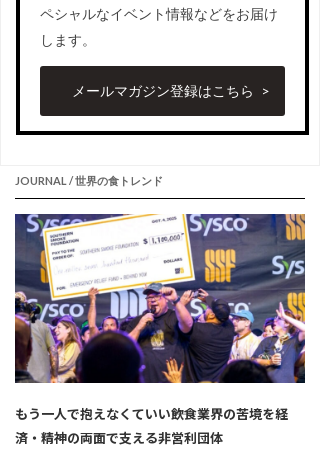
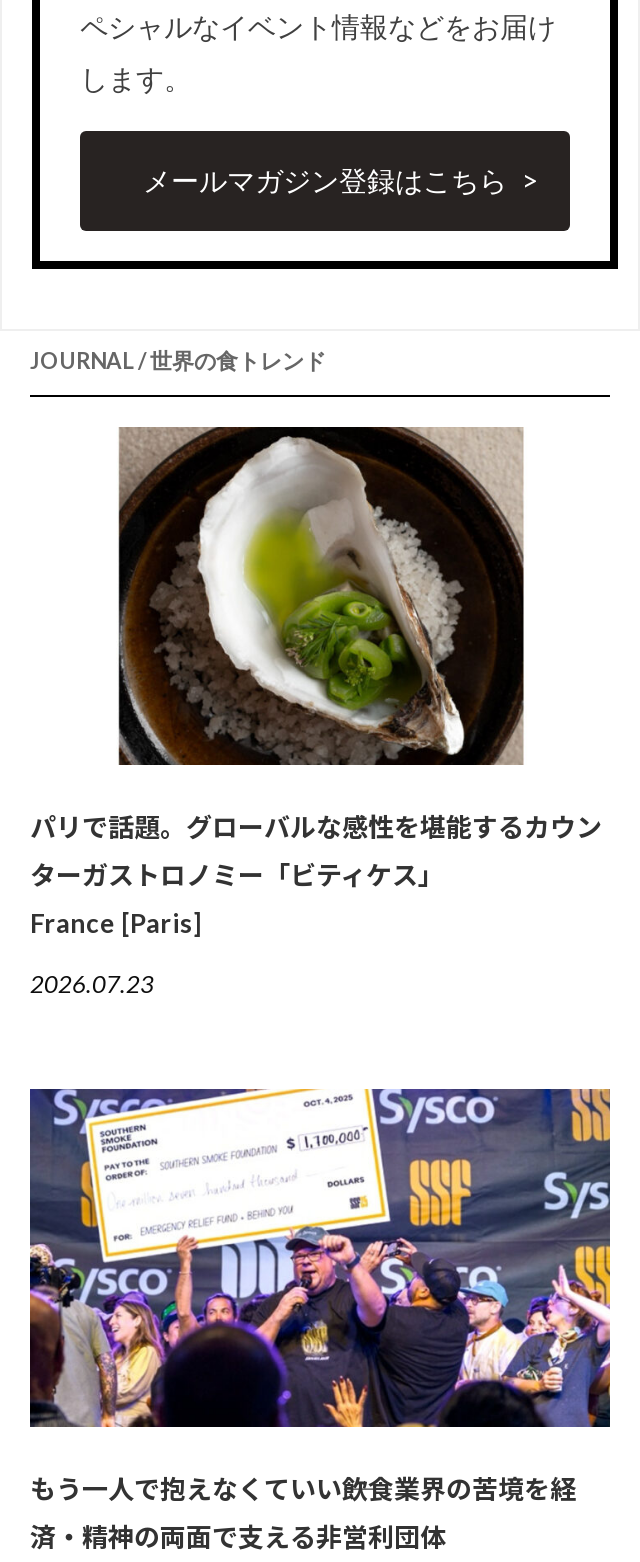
none -> [30,425,602,999] [image] | パリで話題。グローバルな感性を堪能するカウン | ターガストロノミー「ビティケス」 | France [Paris] | 2026.07.23

